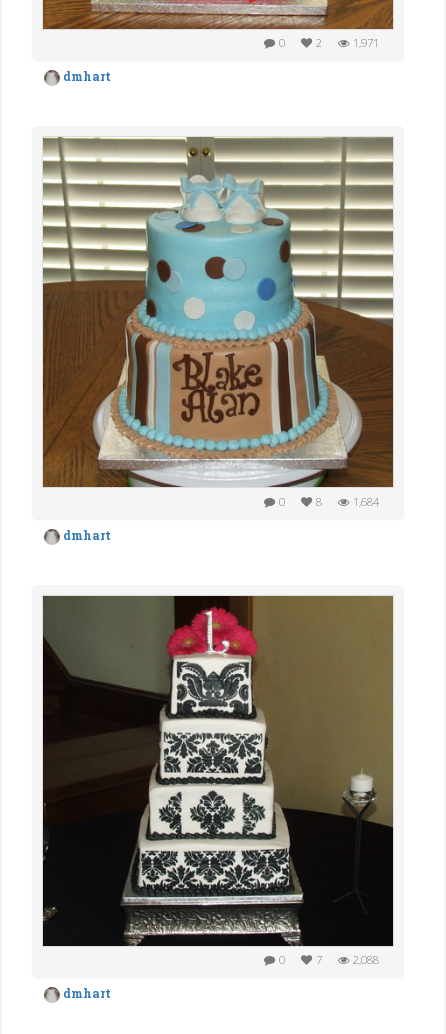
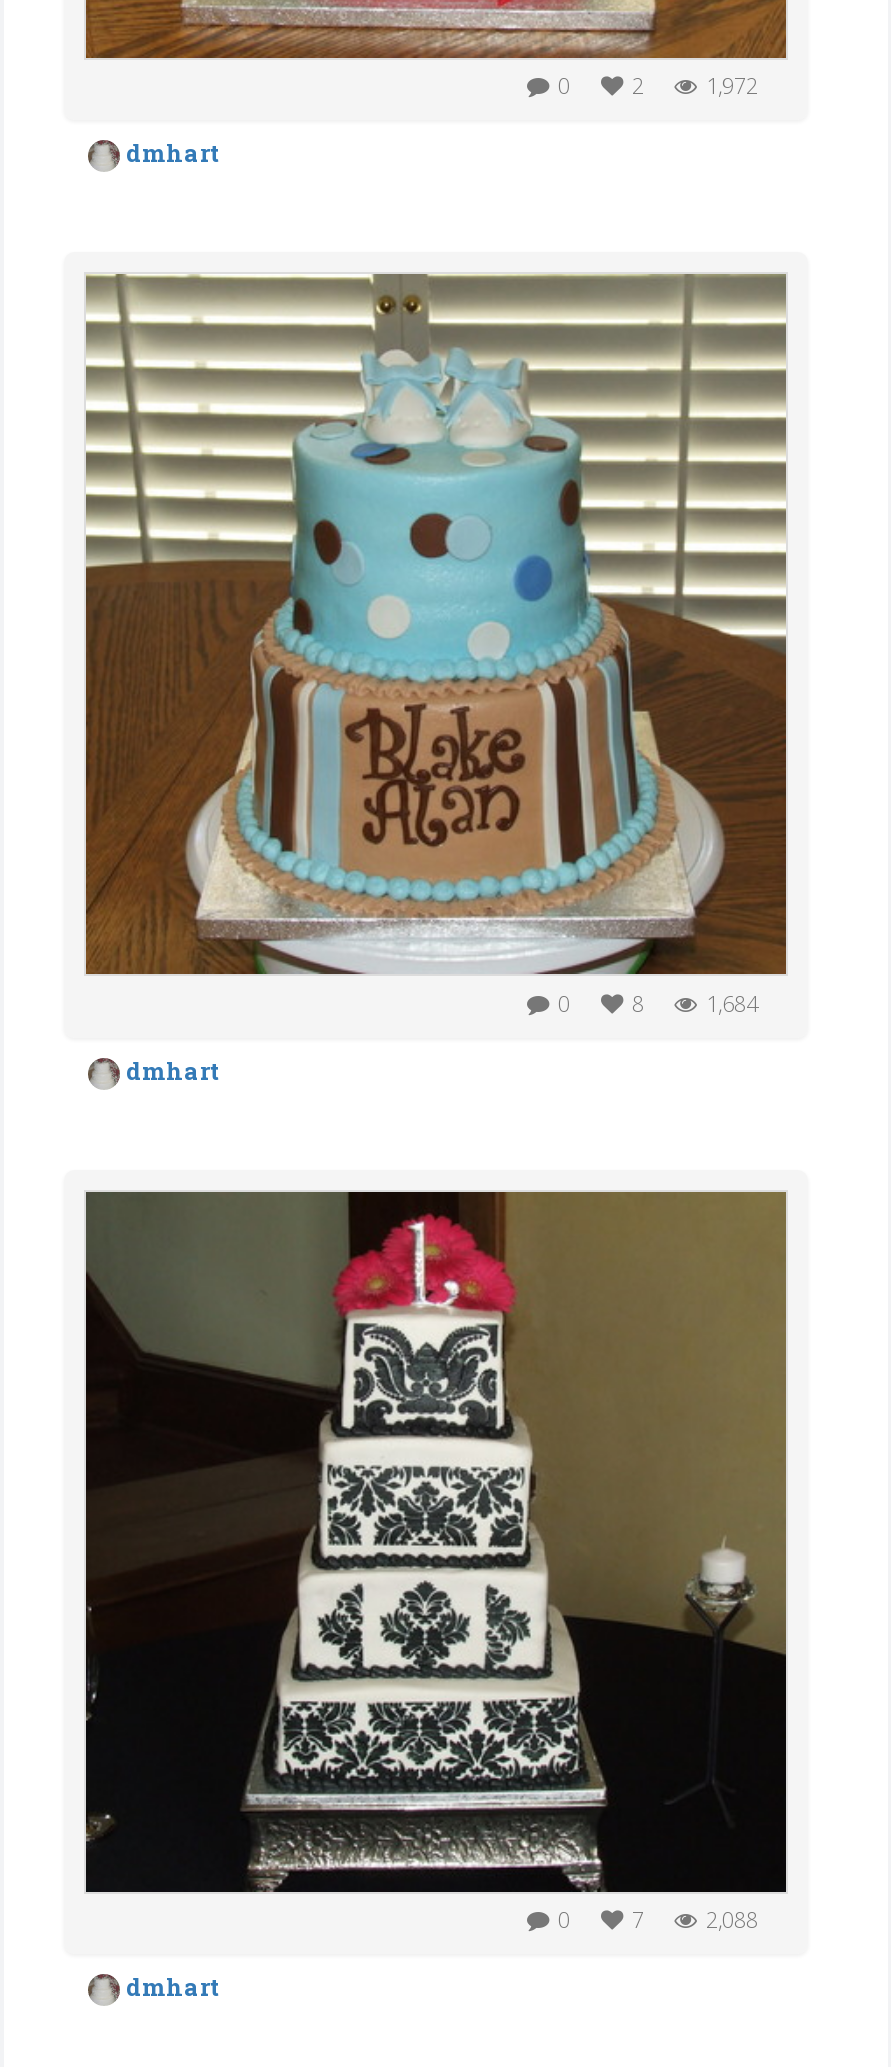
[276,35,379,50] 0 2 1,971 -> [552,70,758,100] 0 2 1,972

